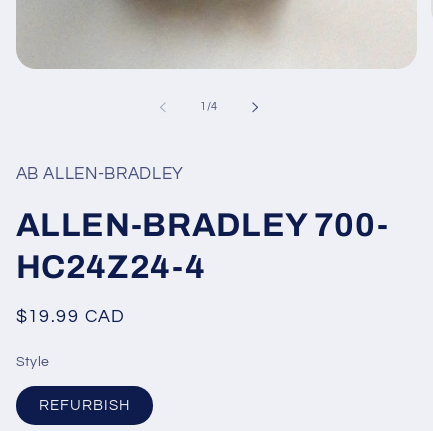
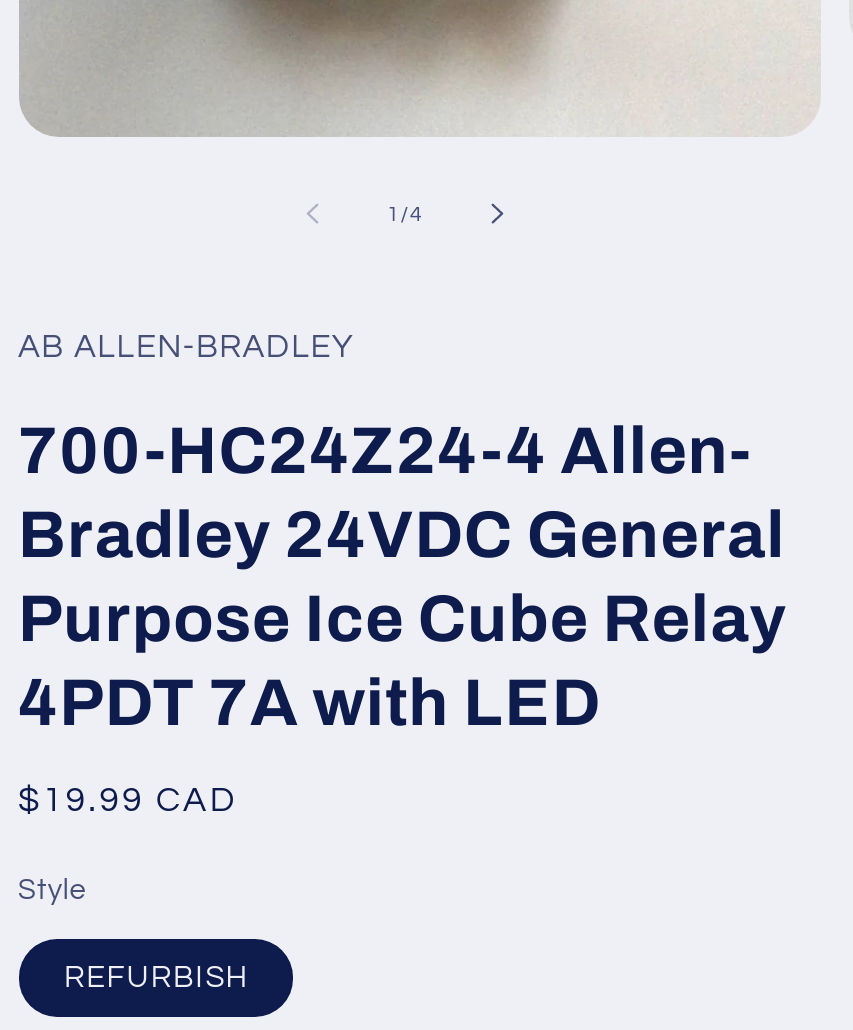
[15,207,388,285] ALLEN-BRADLEY 700- | HC24Z24-4 -> [18,414,787,738] 700-HC24Z24-4 Allen- | Bradley 24VDC General | Purpose Ice Cube Relay | 4PDT 7A with LED

